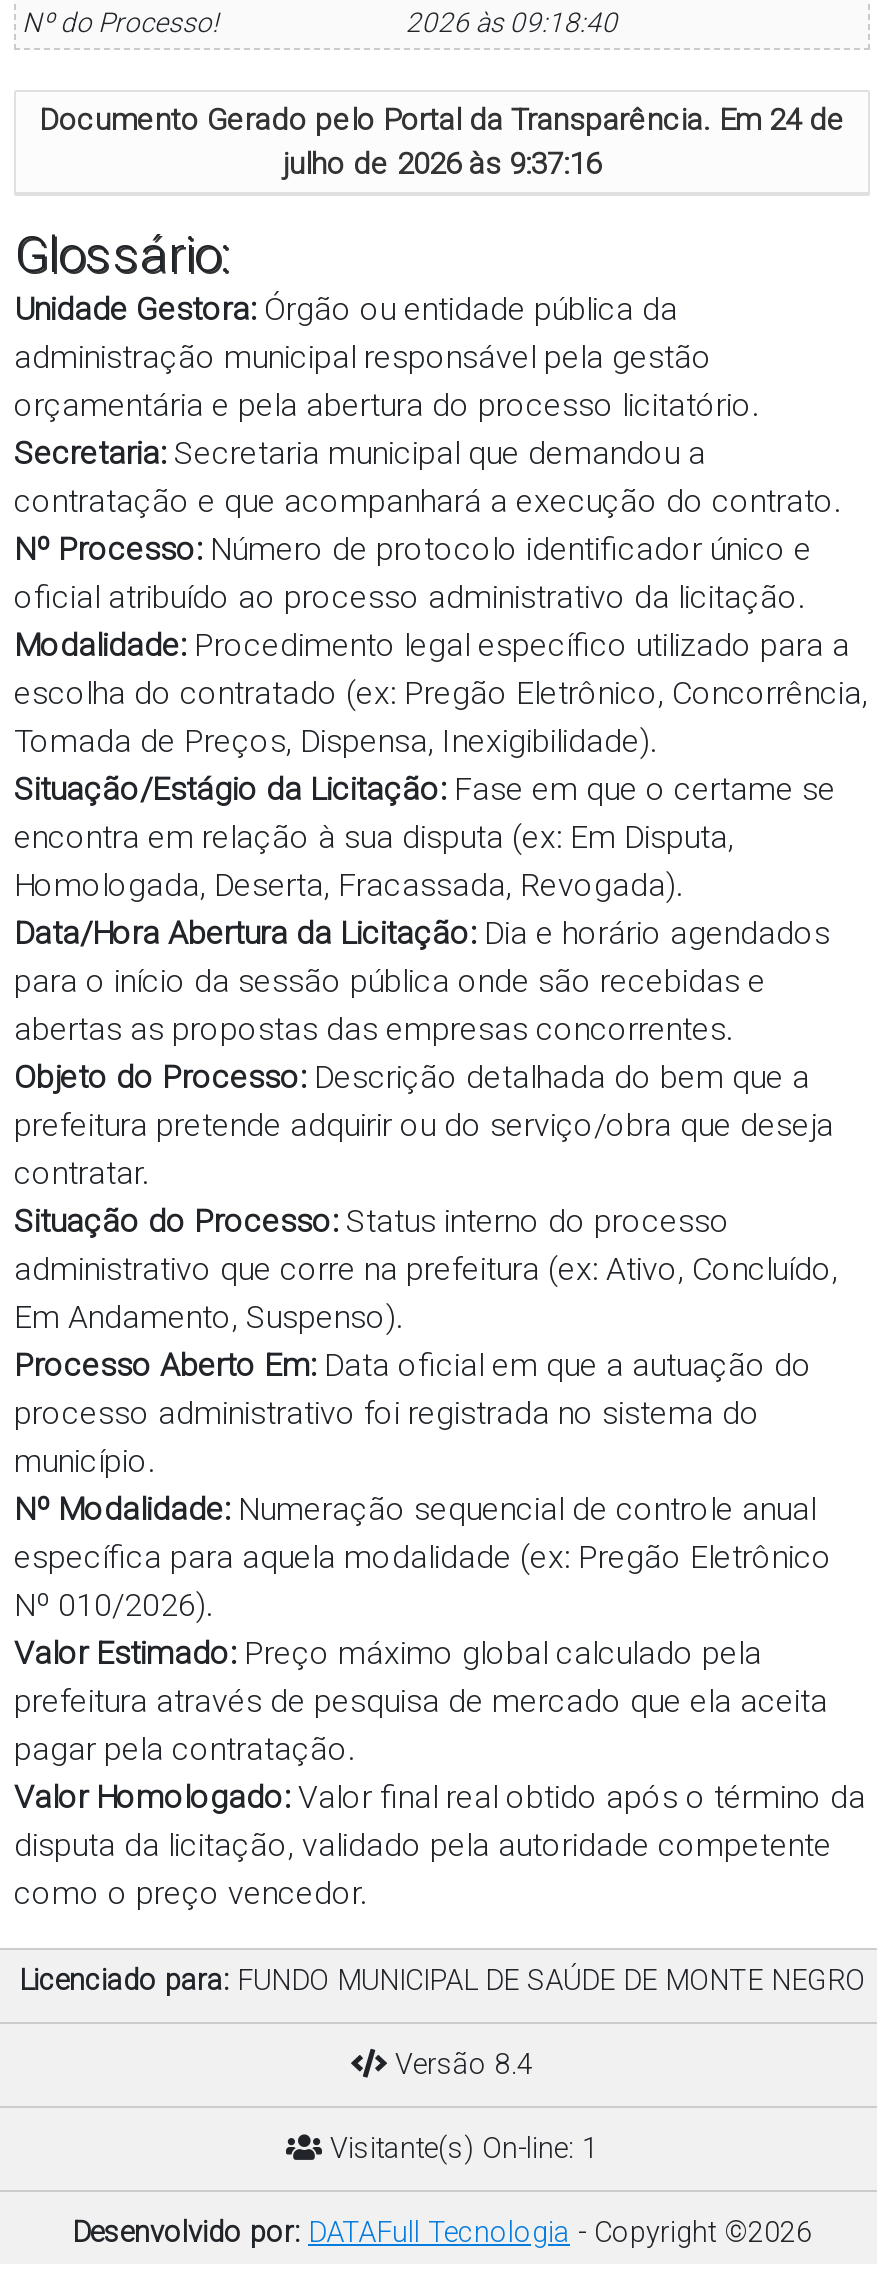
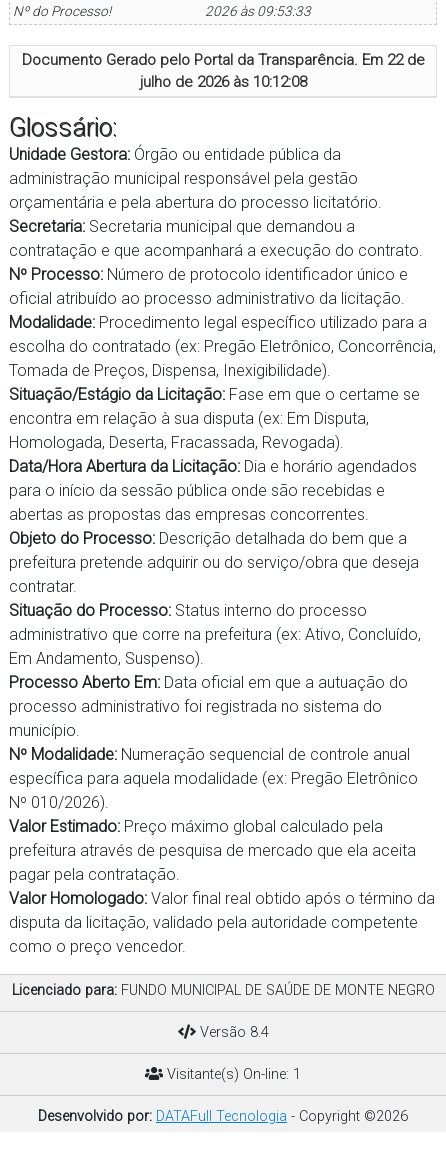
[406,6,618,38] 2026 às 09:18:40 -> [205,3,311,19] 2026 às 09:53:33
[39,102,845,138] Documento Gerado pelo Portal da Transparência. Em 24 de -> [21,51,424,69] Documento Gerado pelo Portal da Transparência. Em 22 de
[283,146,601,182] julho de 2026 às 9:37:16 -> [139,73,306,91] julho de 2026 às 10:12:08

